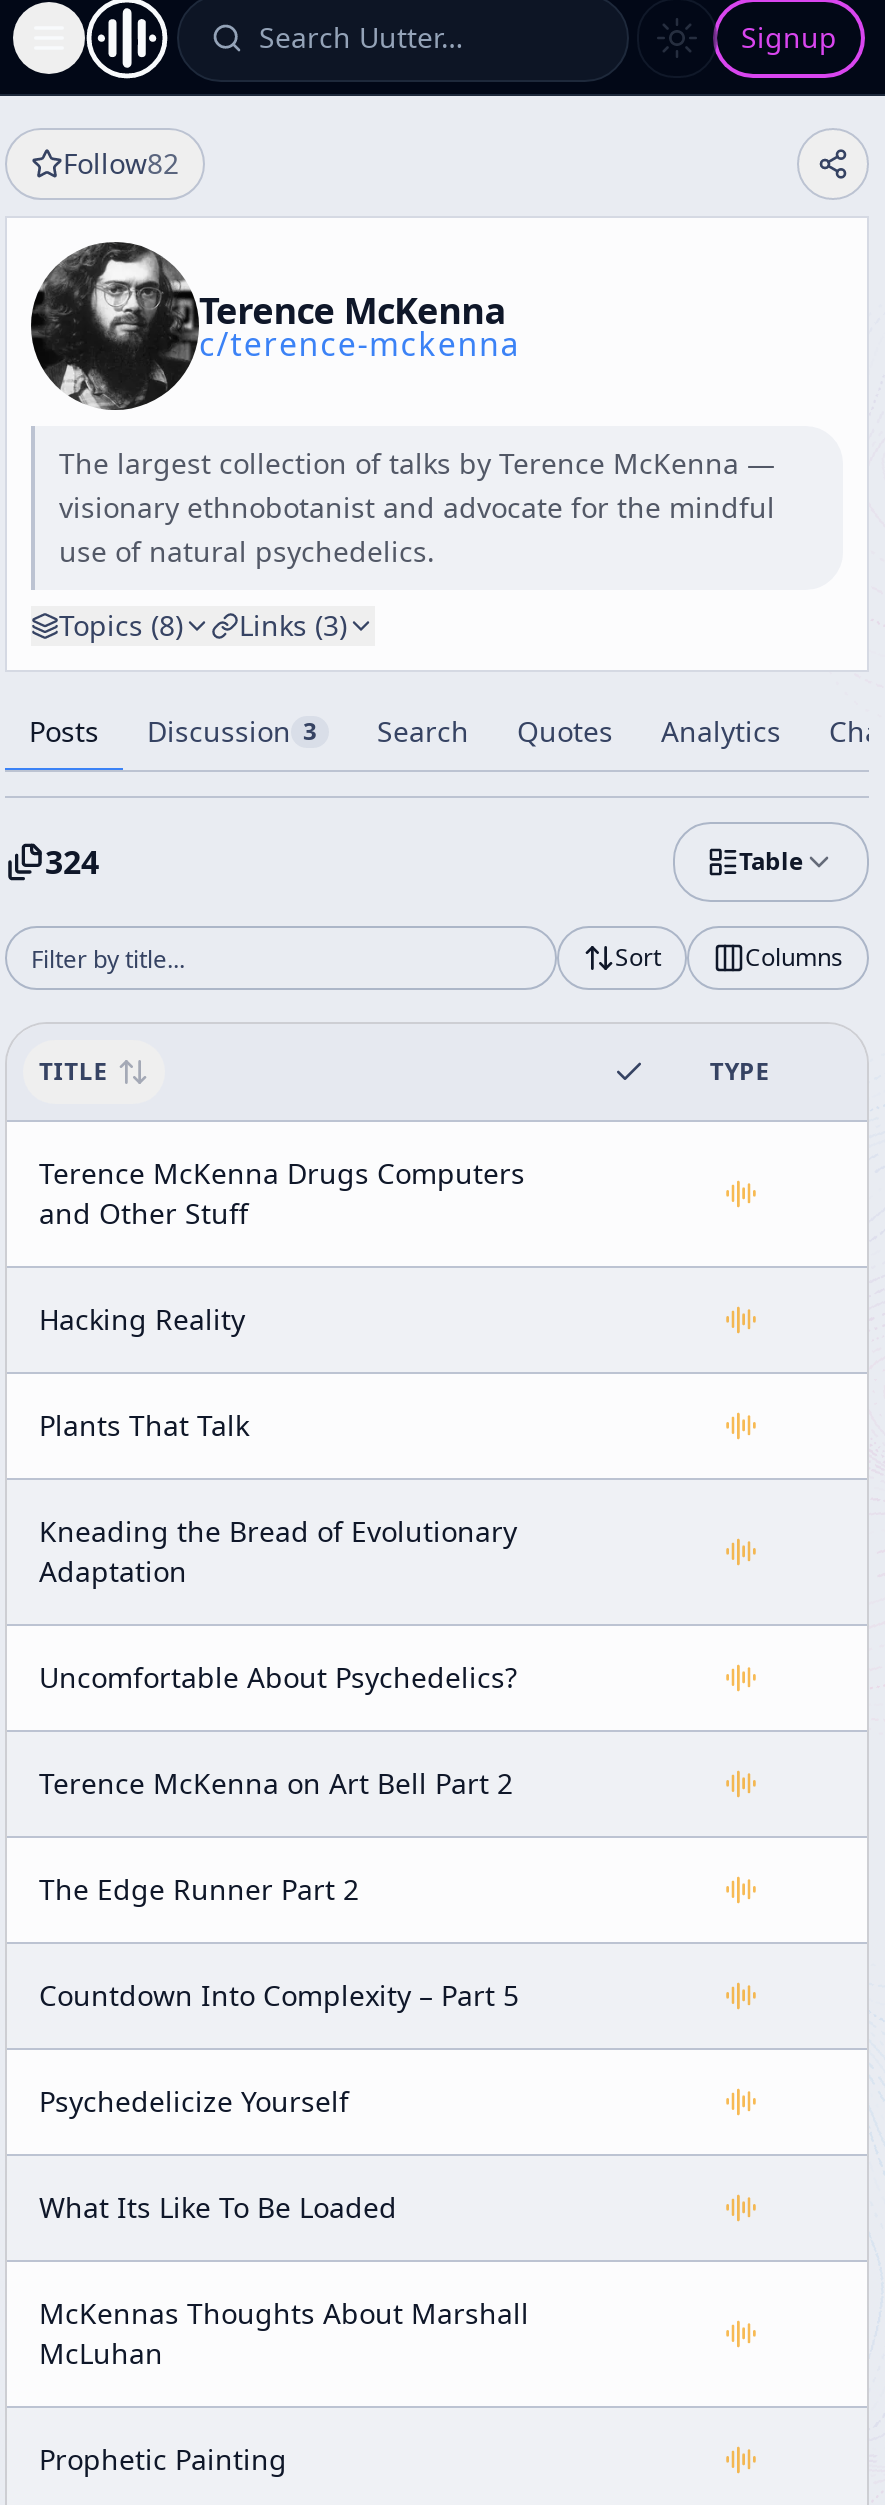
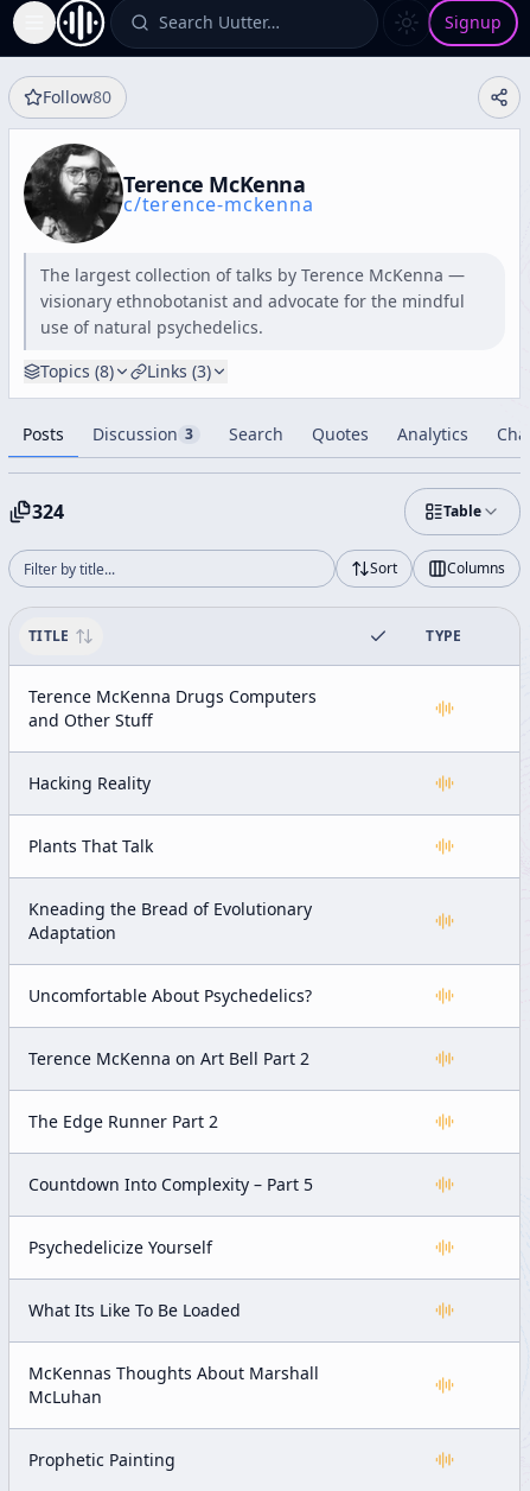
[63,144,179,182] Follow82 -> [43,85,111,108] Follow80

